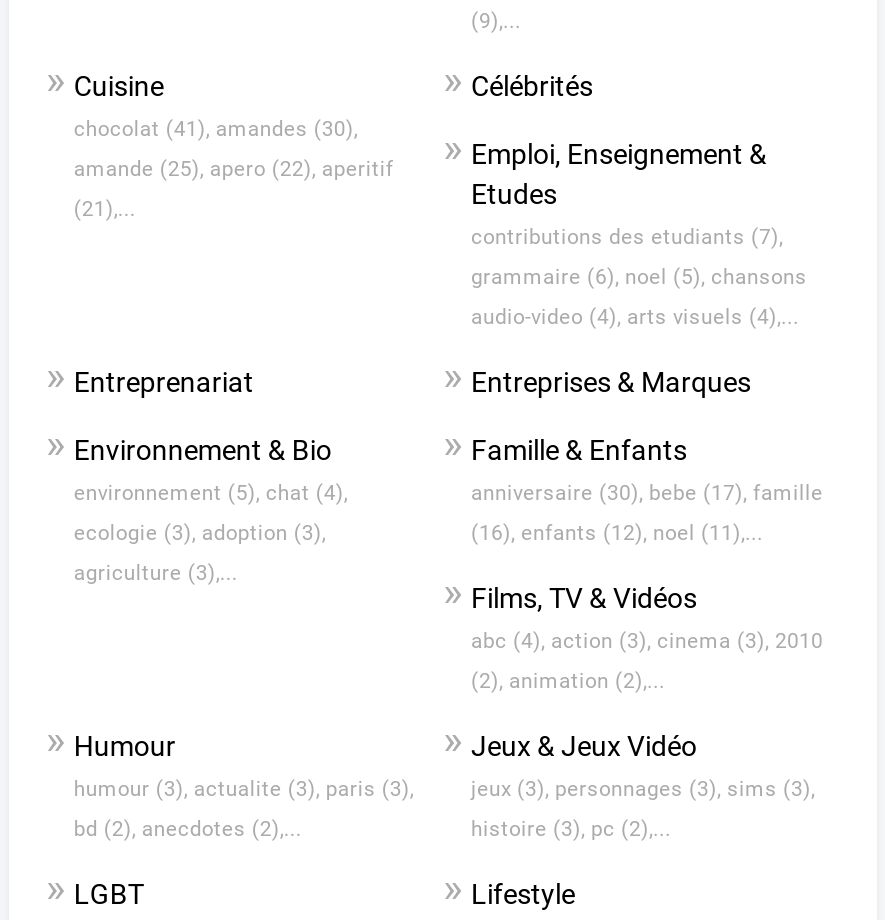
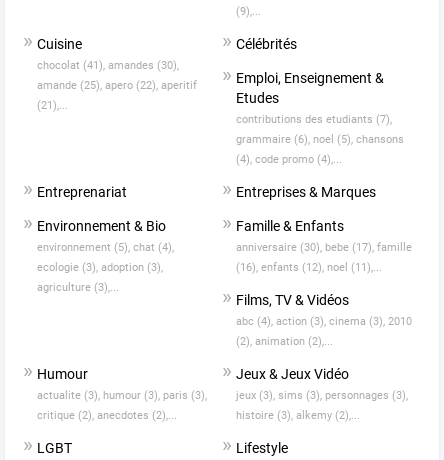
[471,305,799,331] audio-video (4), arts visuels (4),... -> [236,152,342,165] (4), code promo (4),...
[74,777,414,803] humour (3), actualite (3), paris (3), -> [37,388,207,401] actualite (3), humour (3), paris (3),
[471,777,815,803] jeux (3), personnages (3), sims (3), -> [236,388,408,401] jeux (3), sims (3), personnages (3),
[74,817,302,843] bd (2), anecdotes (2),... -> [37,408,177,421] critique (2), anecdotes (2),...
[471,817,671,843] histoire (3), pc (2),... -> [236,408,360,421] histoire (3), alkemy (2),...

